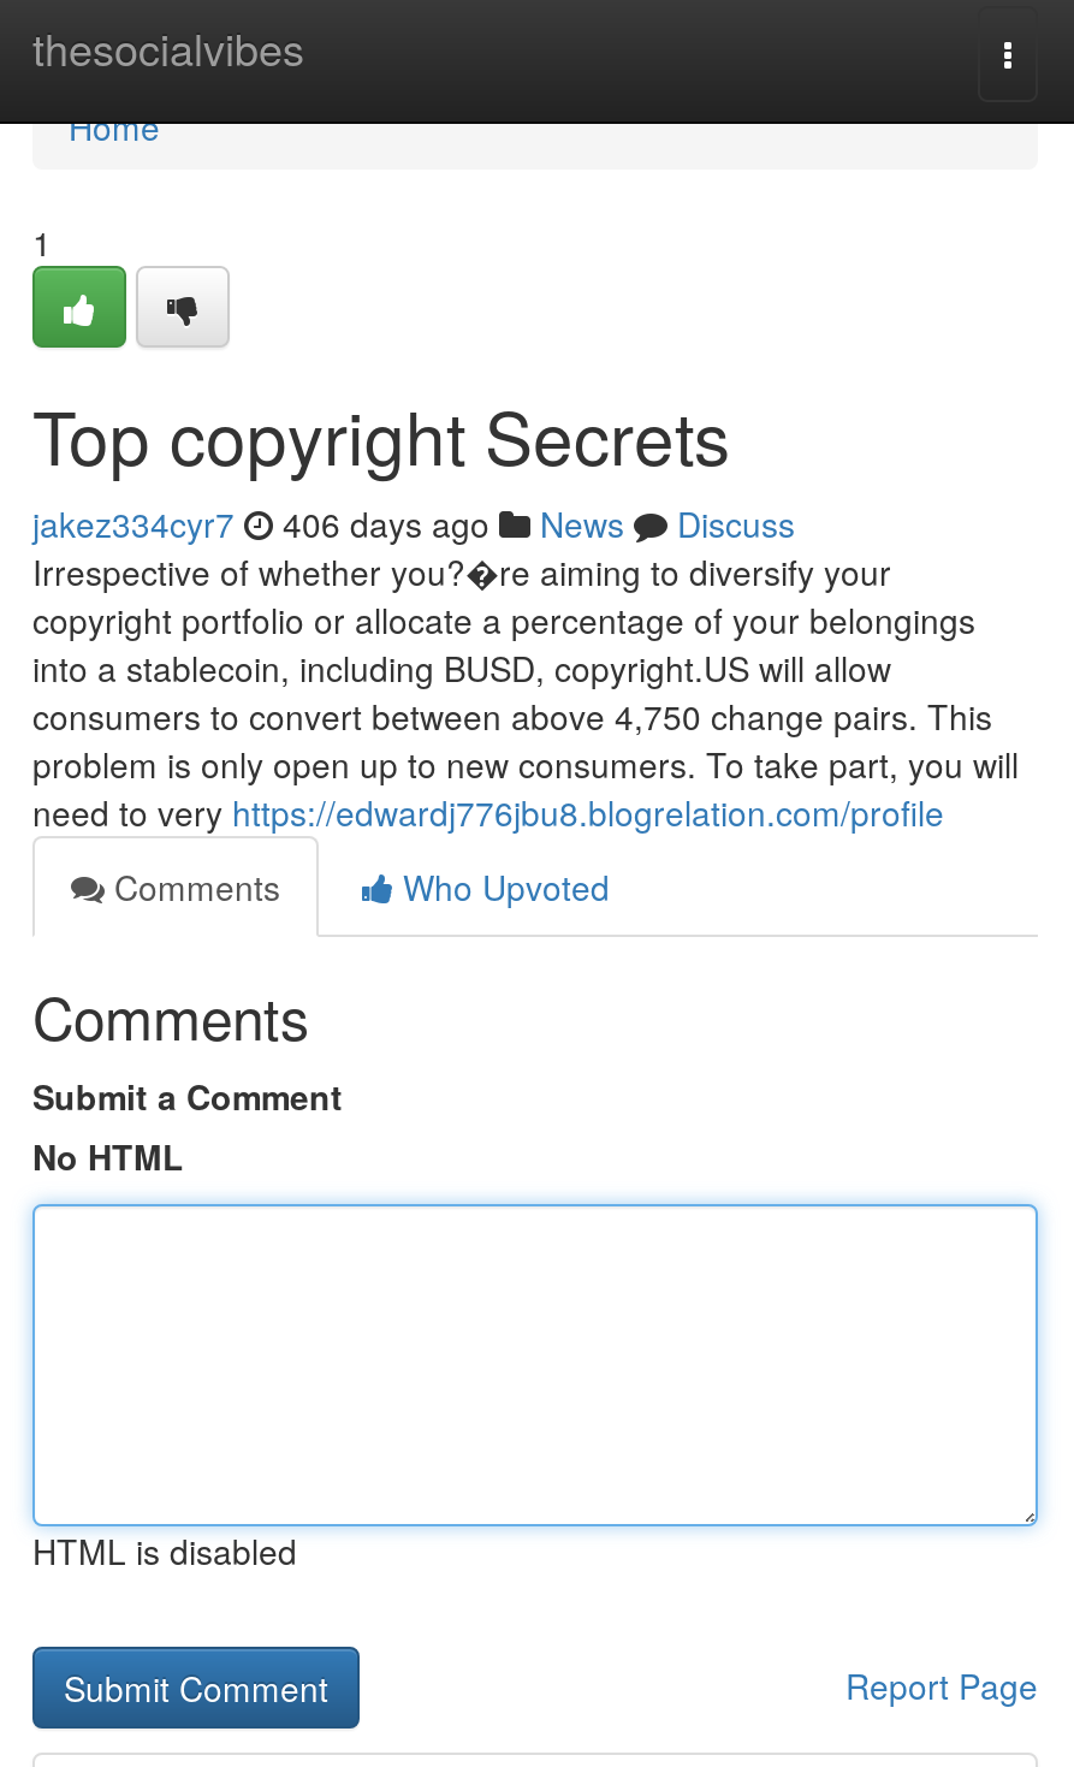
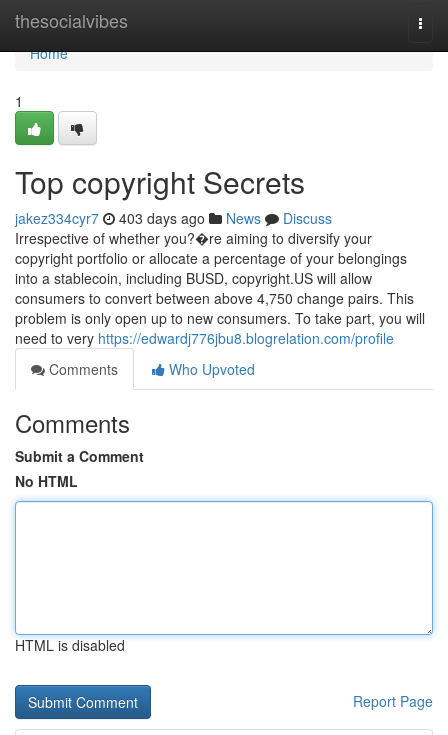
[32,499,795,547] jakez334cyr7 406 days ago News Discuss -> [15,208,332,228] jakez334cyr7 403 days ago News Discuss

